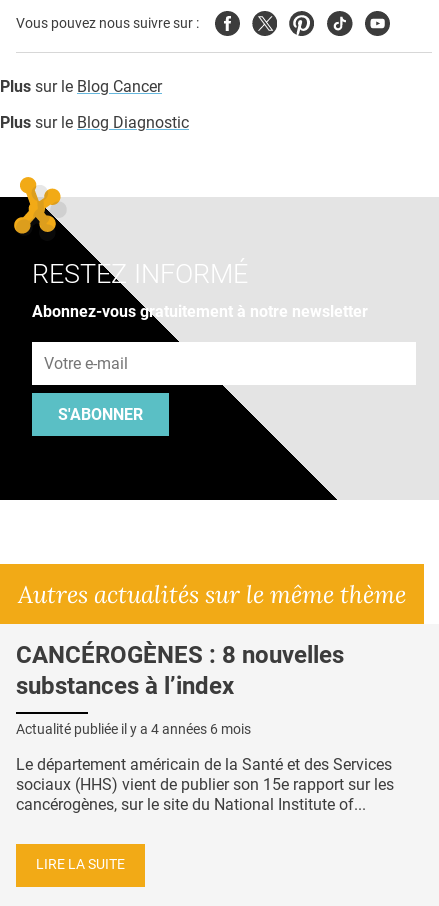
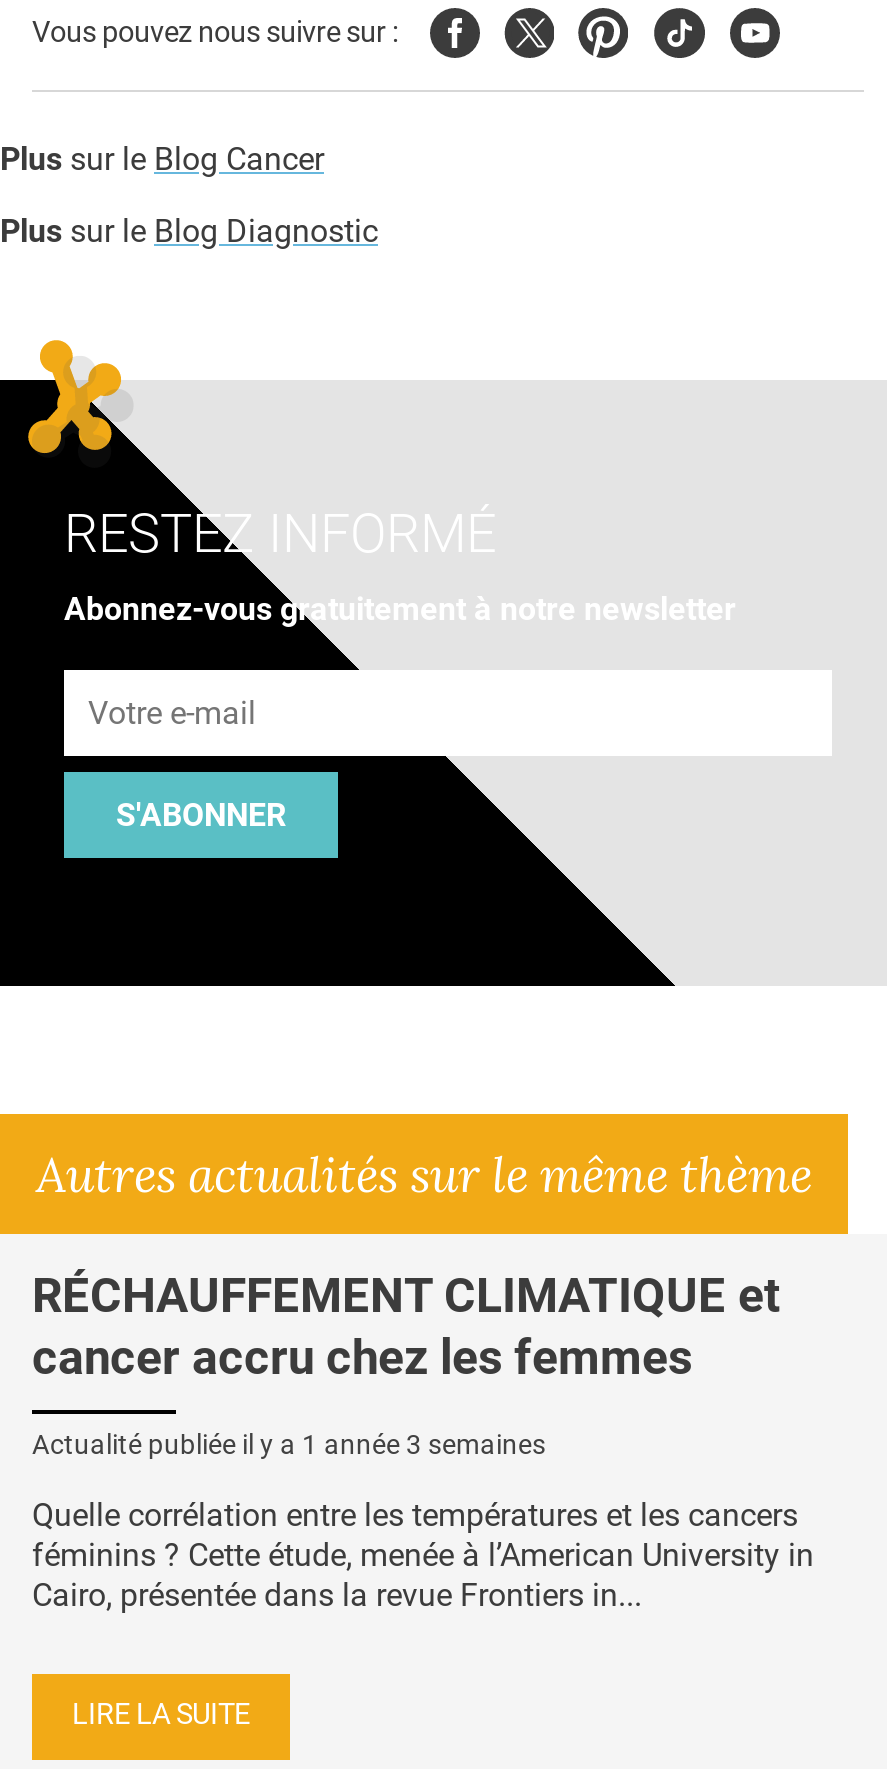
[16,641,344,700] CANCÉROGÈNES : 8 nouvelles | substances à l’index -> [32,1268,780,1386] RÉCHAUFFEMENT CLIMATIQUE et | cancer accru chez les femmes
[16,721,251,737] Actualité publiée il y a 4 années 6 mois -> [32,1428,546,1460] Actualité publiée il y a 1 année 3 semaines
[16,755,394,814] Le département américain de la Santé et des Services | sociaux (HHS) vient de publier son 15e rapport sur les | cancérogènes, sur le site du National Institute of... -> [32,1496,814,1614] Quelle corrélation entre les températures et les cancers | féminins ? Cette étude, menée à l’American University in | Cairo, présentée dans la revue Frontiers in...

